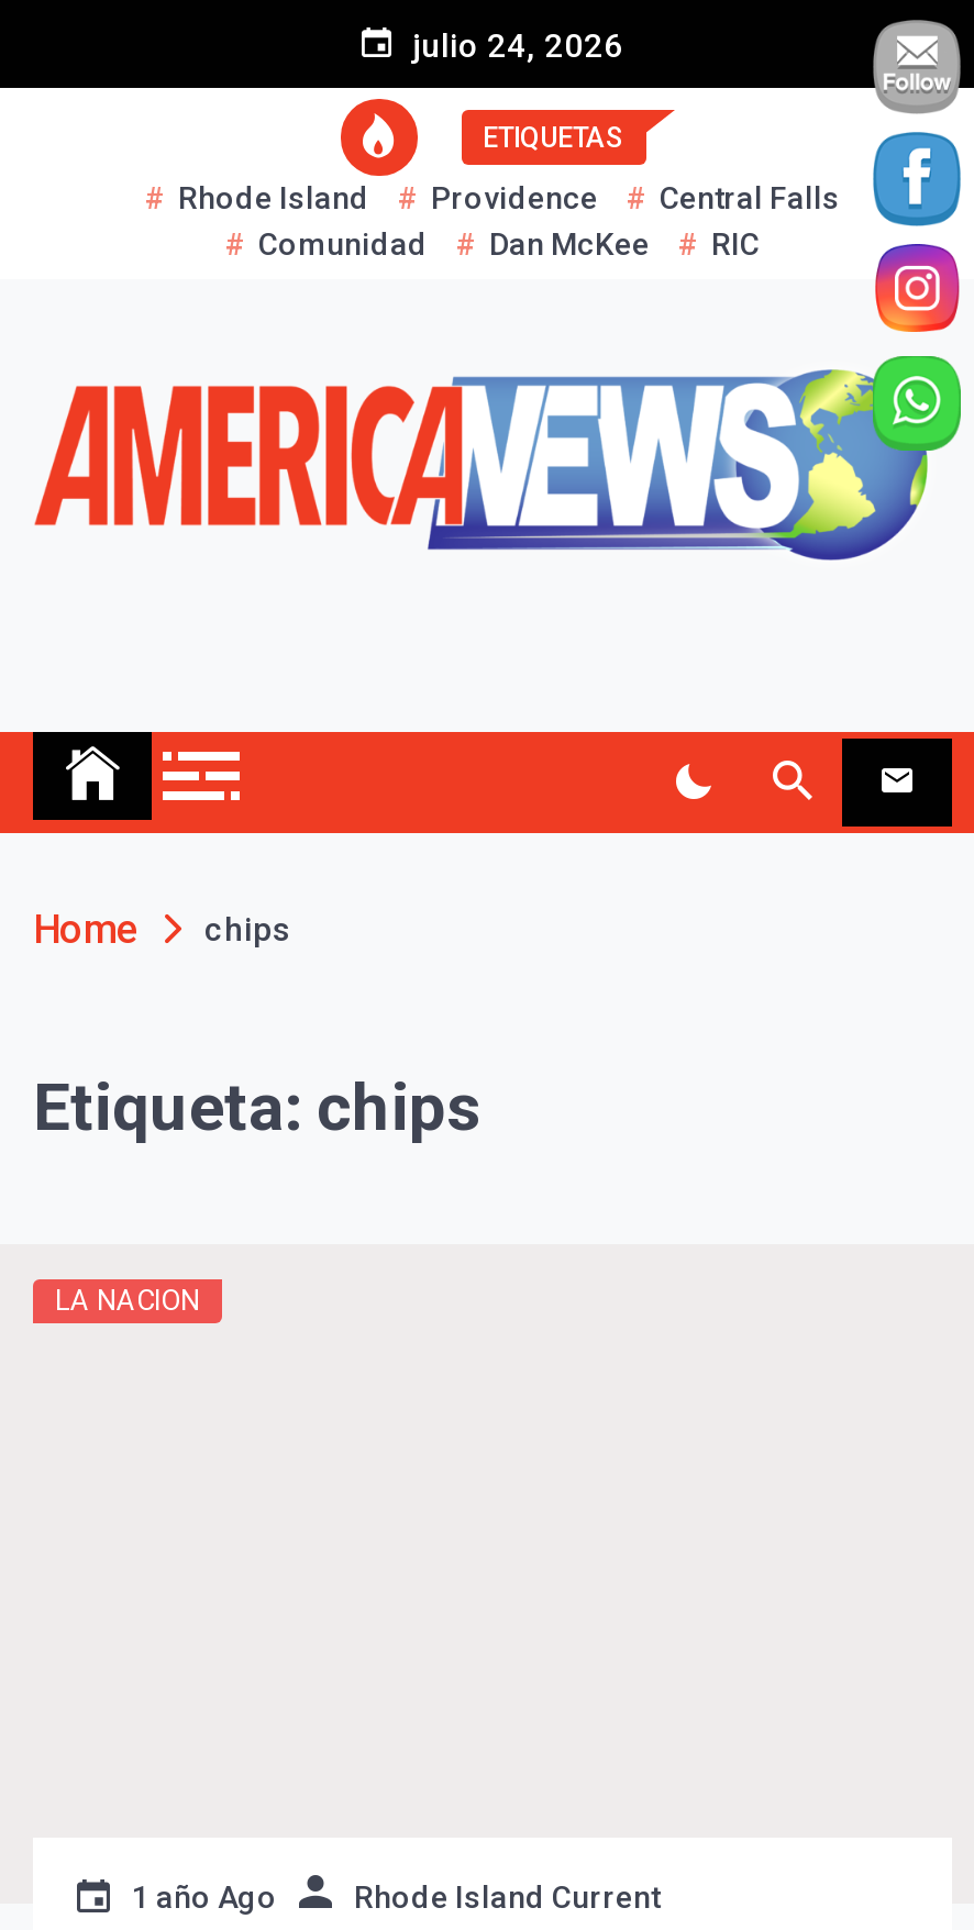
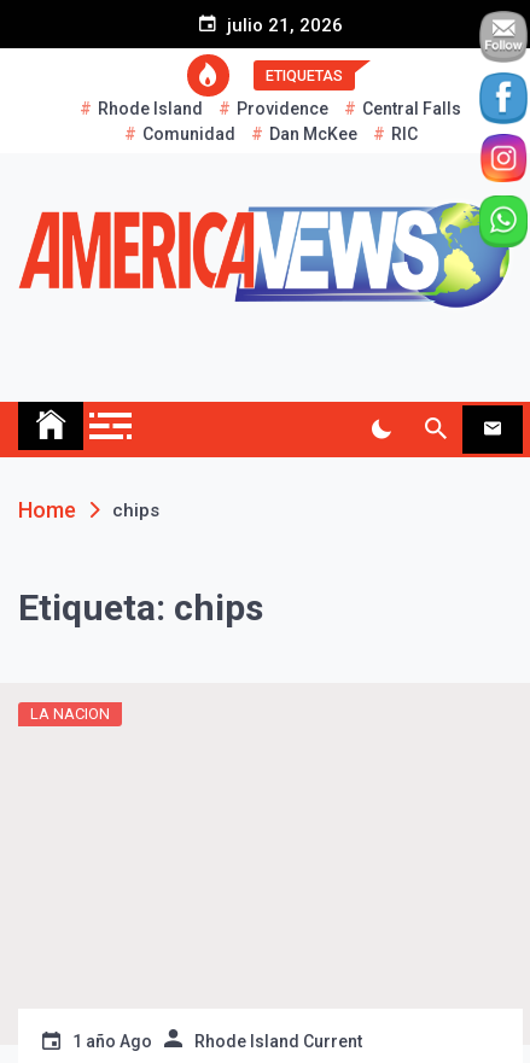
[403,26,623,66] julio 24, 2026 -> [222,14,342,36] julio 21, 2026

